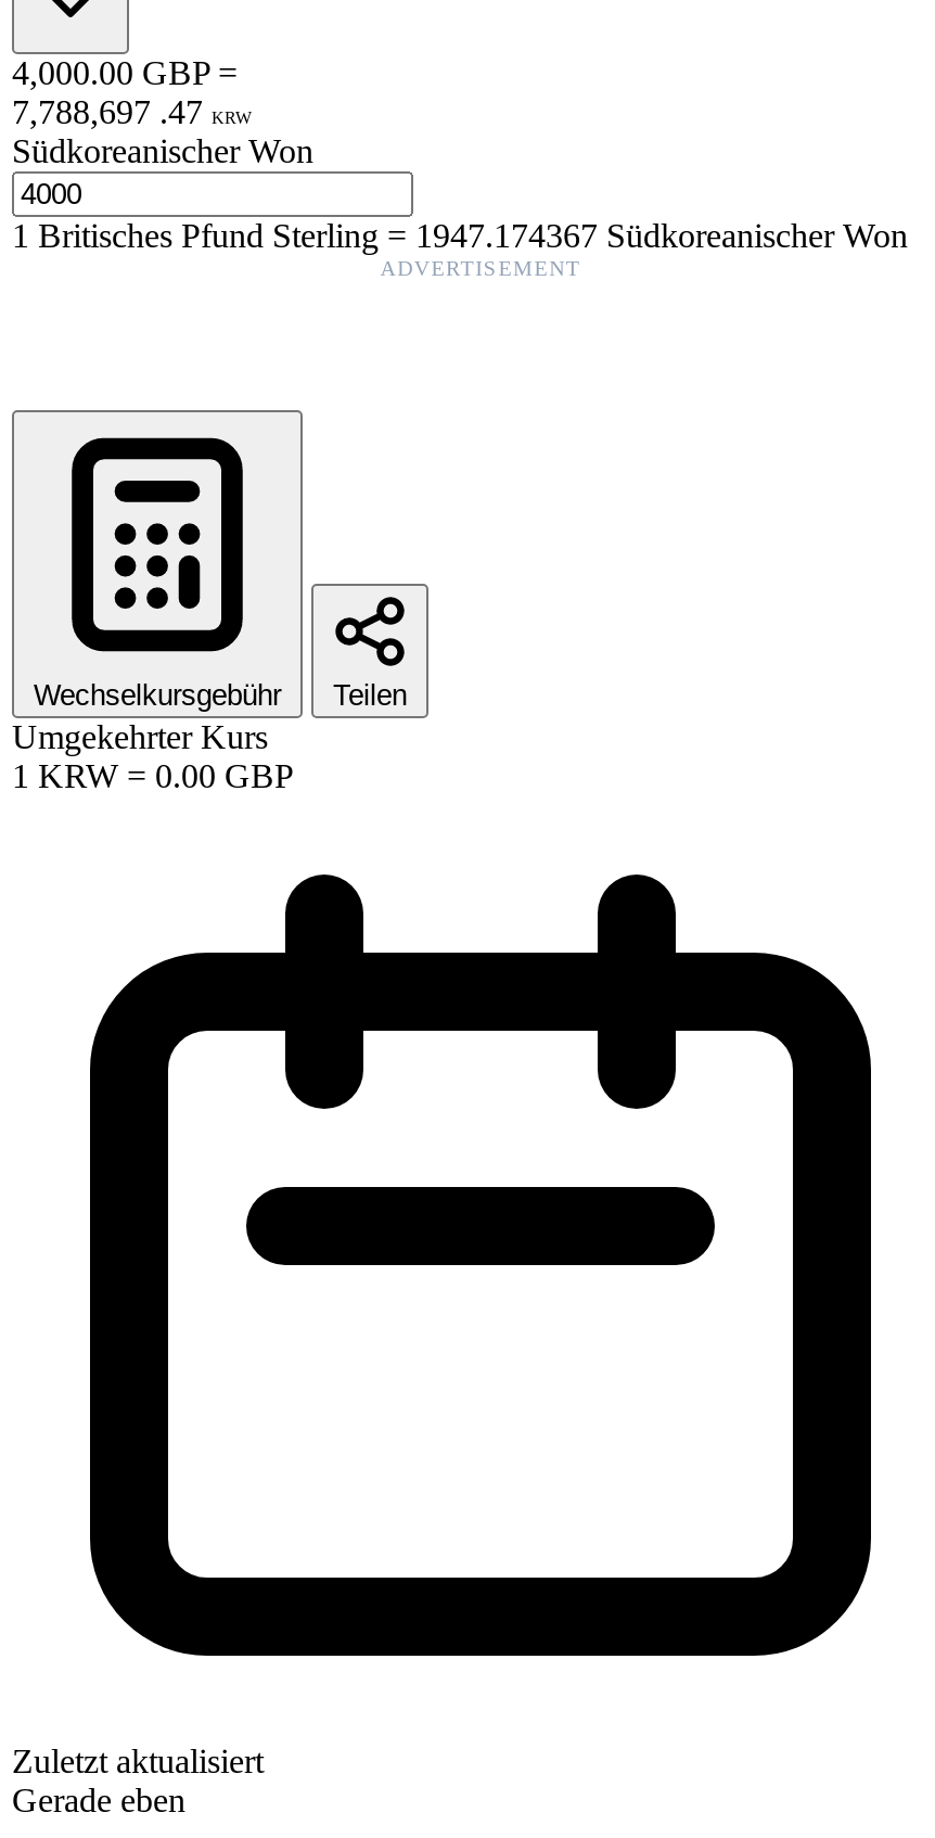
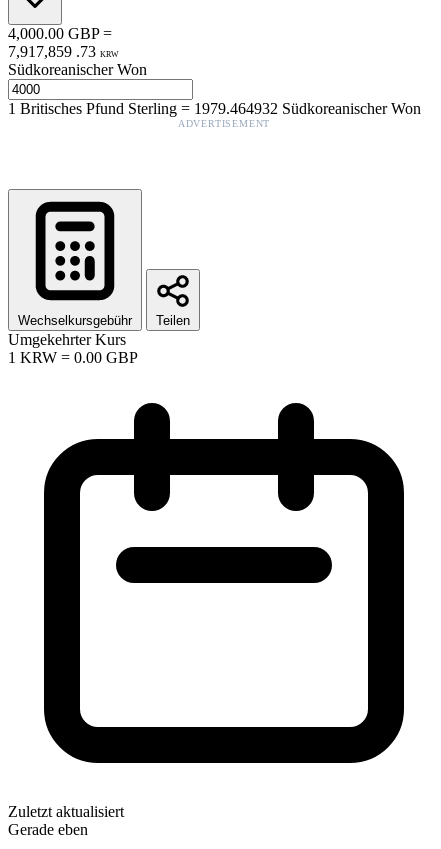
[12,93,253,130] 7,788,697 . 47 KRW -> [8,43,119,60] 7,917,859 . 73 KRW
[12,217,908,253] 1Britisches Pfund Sterling= 1947.174367 Südkoreanischer Won -> [8,100,421,117] 1Britisches Pfund Sterling= 1979.464932 Südkoreanischer Won

